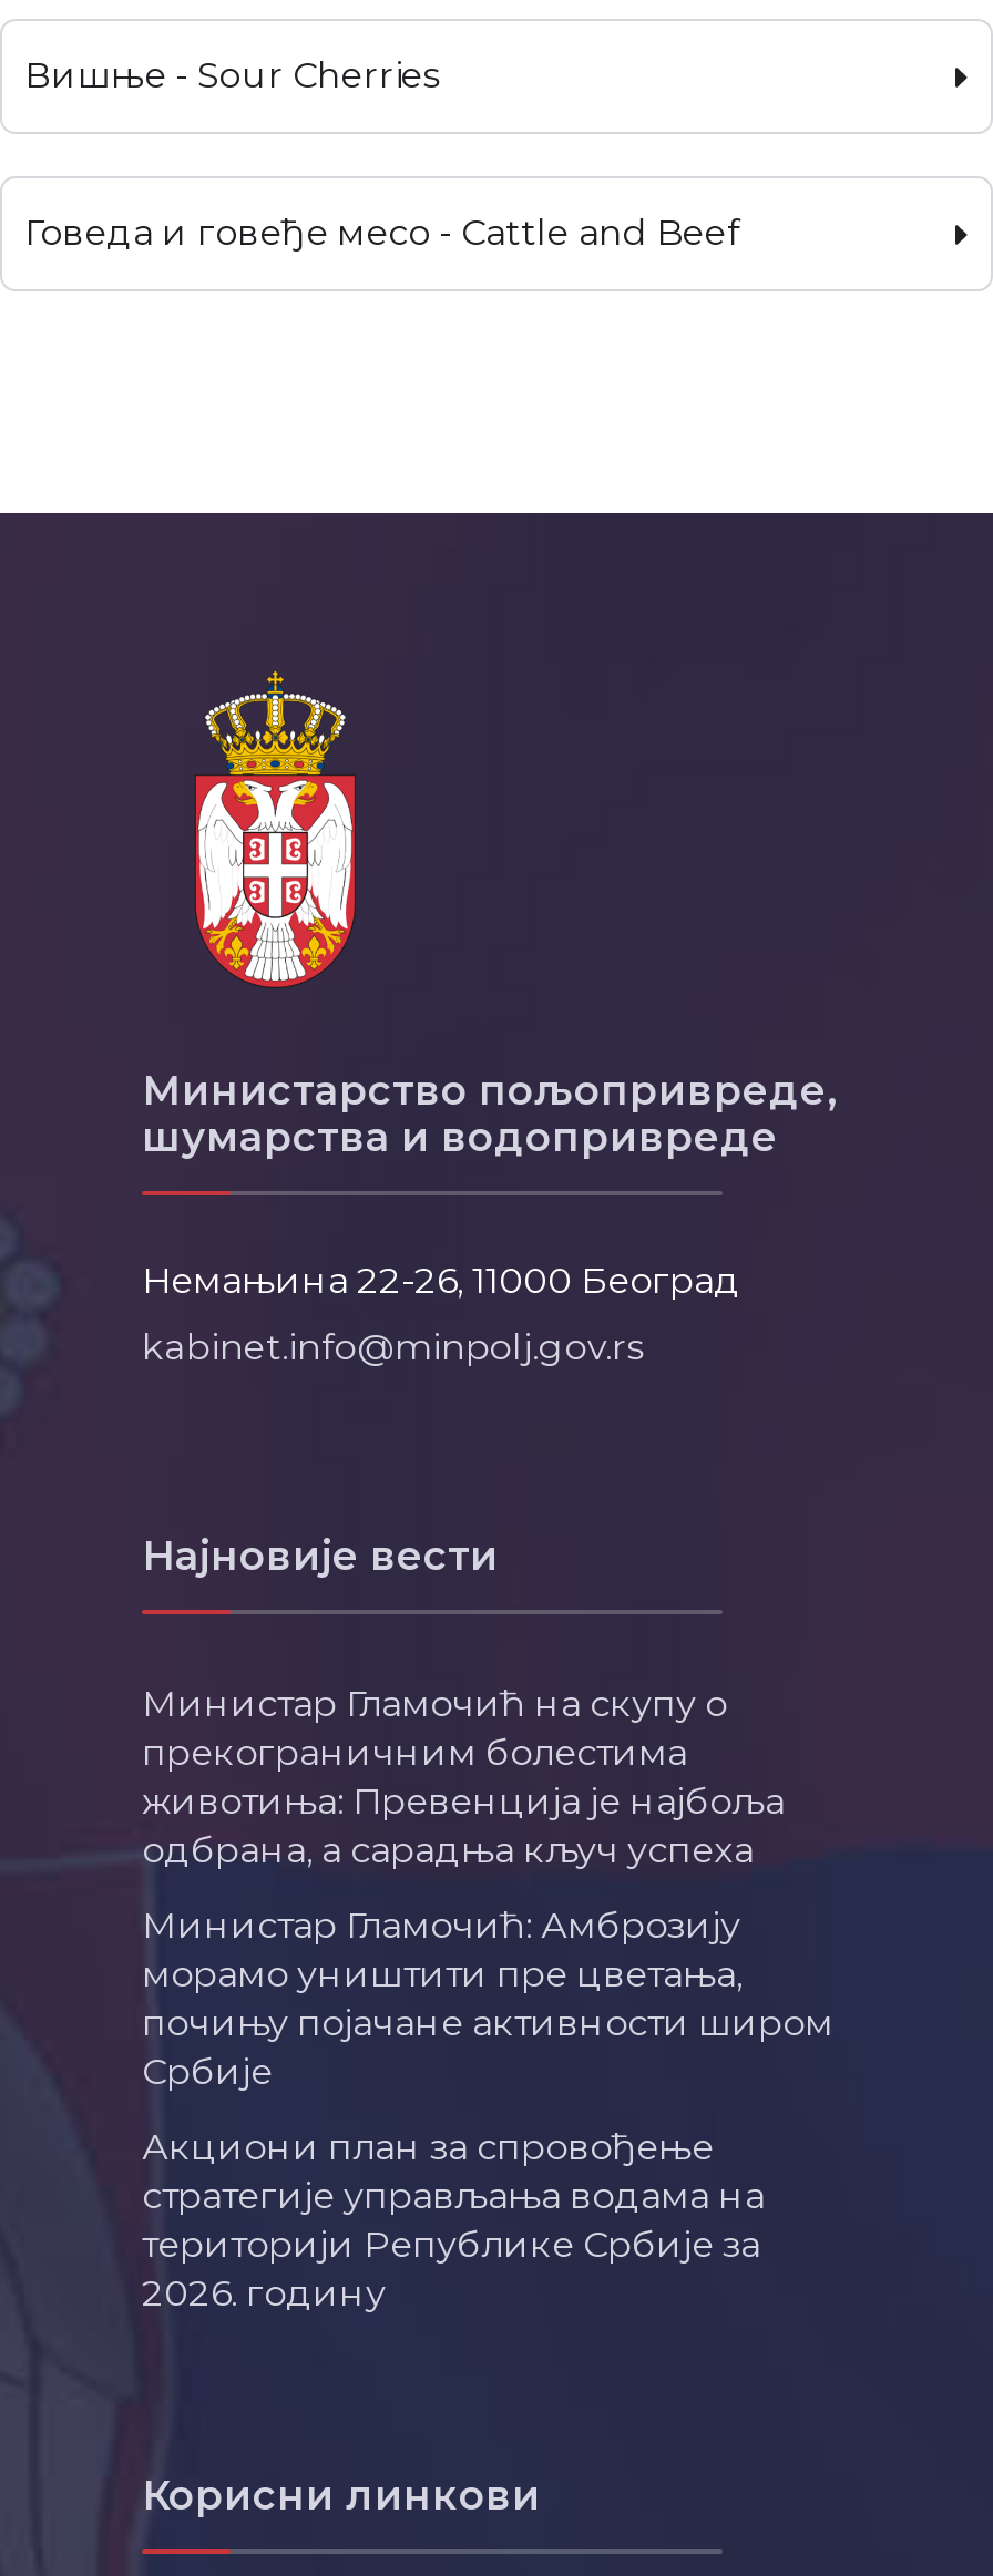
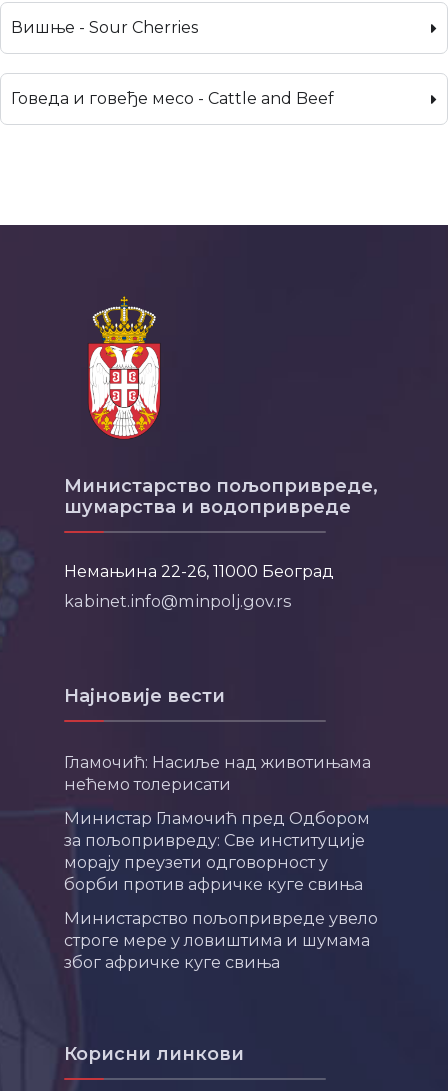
[142,1681,785,1872] Министар Гламочић на скупу о | прекограничним болестима | животиња: Превенција је најбоља | одбрана, а сарадња кључ успеха -> [64,752,371,794] Гламочић: Насиље над животињама | нећемо толерисати
[142,1903,833,2094] Министар Гламочић: Амброзију | морамо уништити пре цветања, | почињу појачане активности широм | Србије -> [64,808,370,894] Министар Гламочић пред Одбором | за пољопривреду: Све институције | морају преузети одговорност у | борби против афричке куге свиња
[142,2125,765,2315] Акциони план за спровођење | стратегије управљања водама на | територији Републике Србије за | 2026. годину -> [64,908,378,972] Министарство пољопривреде увело | строге мере у ловиштима и шумама | због афричке куге свиња

